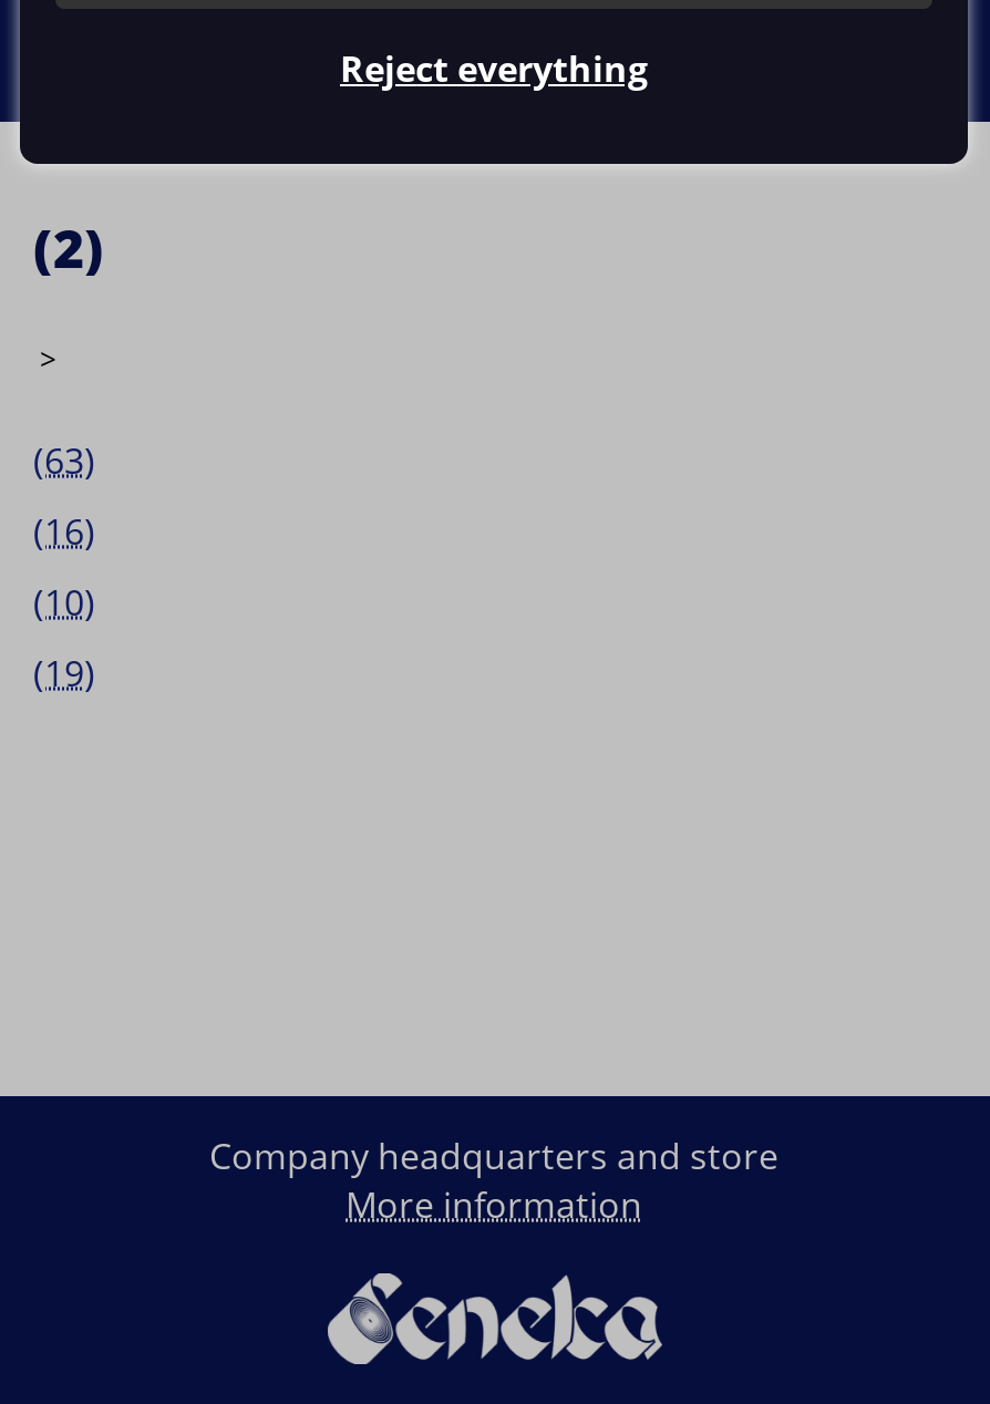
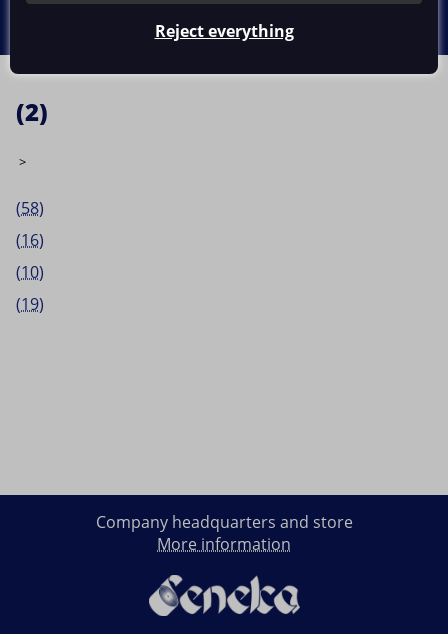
[33,436,95,485] (63) -> [16,197,44,219] (58)

